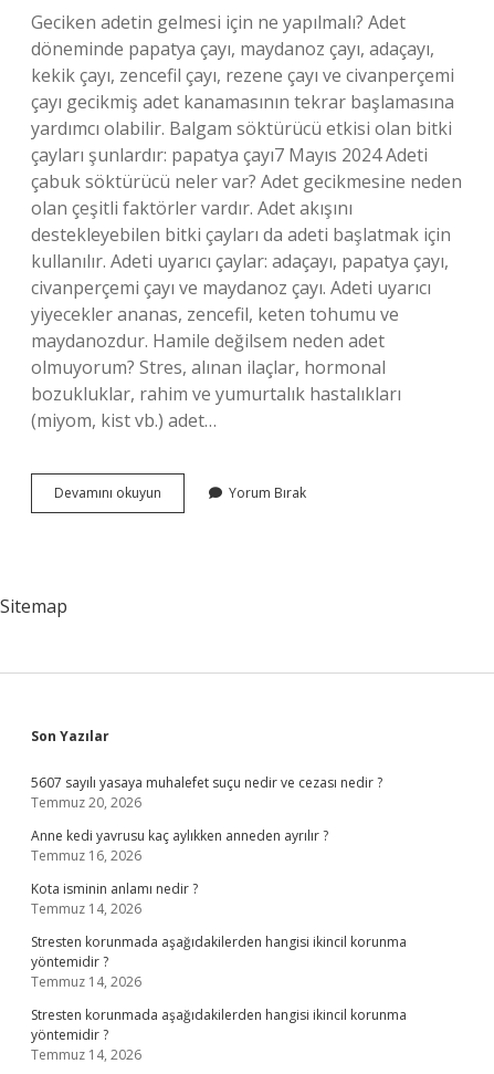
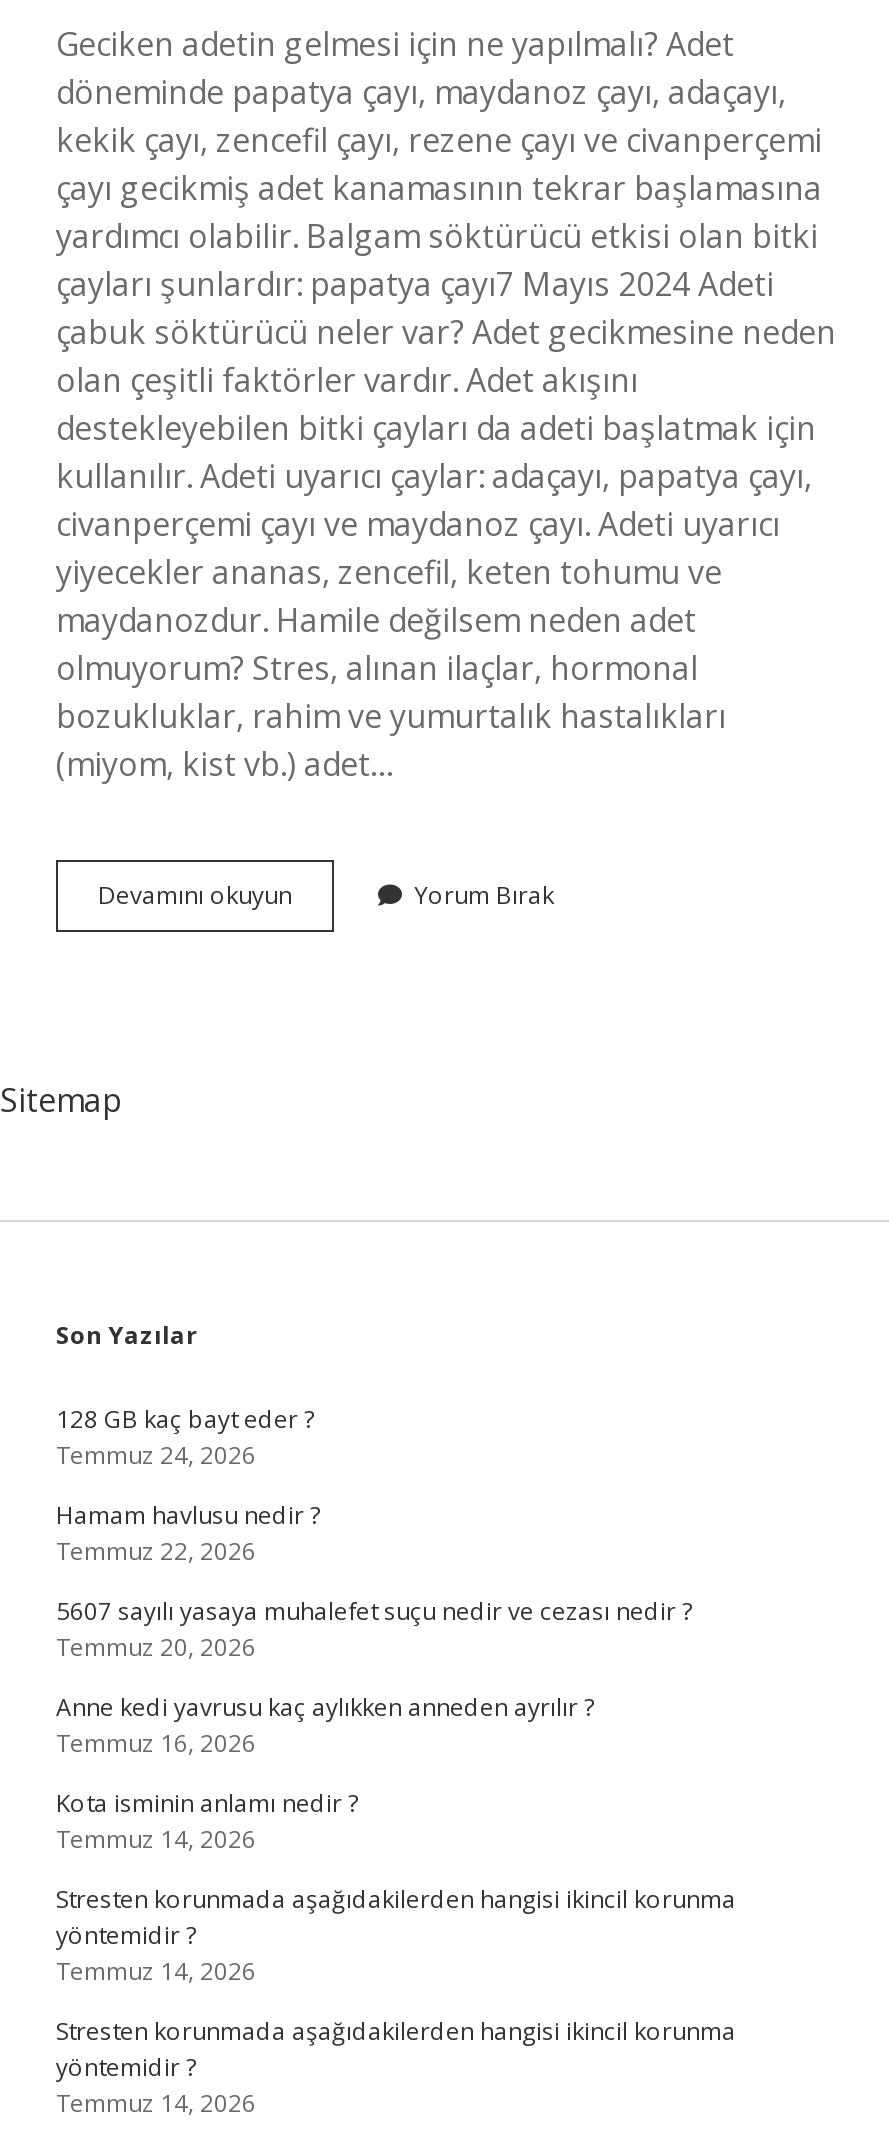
none -> [56,1402,320,1568] 128 GB kaç bayt eder ? | Temmuz 24, 2026 | Hamam havlusu nedir ? | Temmuz 22, 2026

